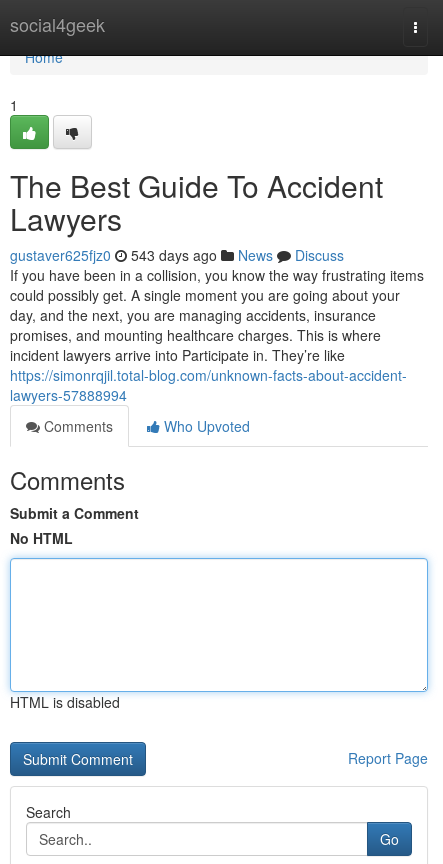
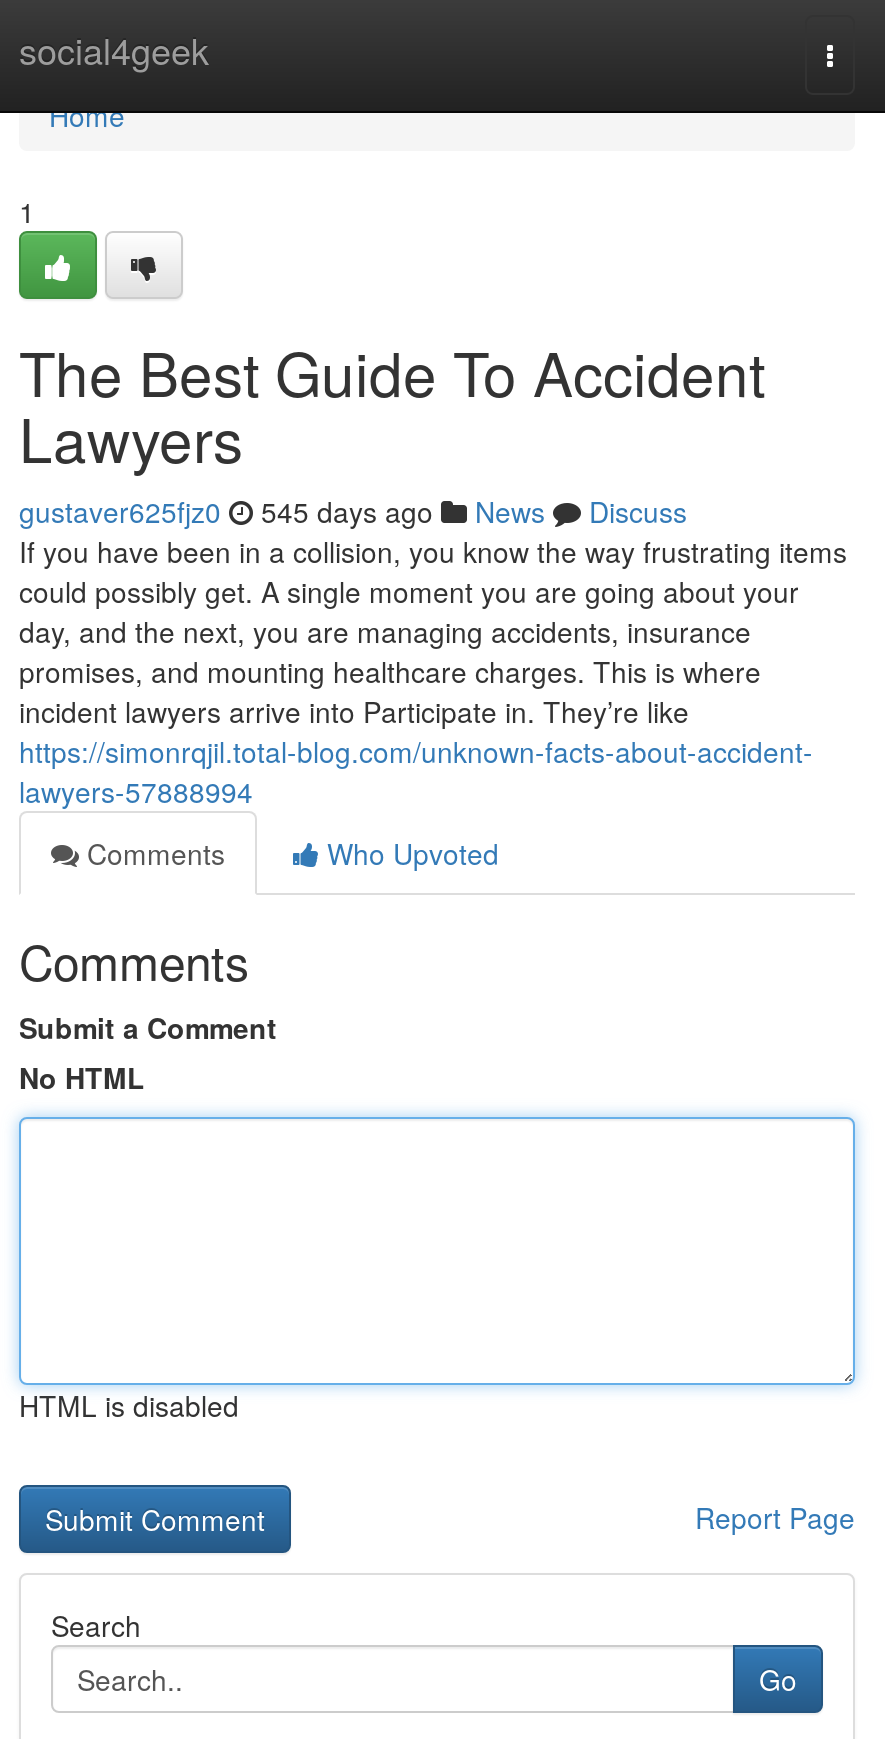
[10,245,344,265] gustaver625fjz0 543 days ago News Discuss -> [19,491,687,531] gustaver625fjz0 545 days ago News Discuss

